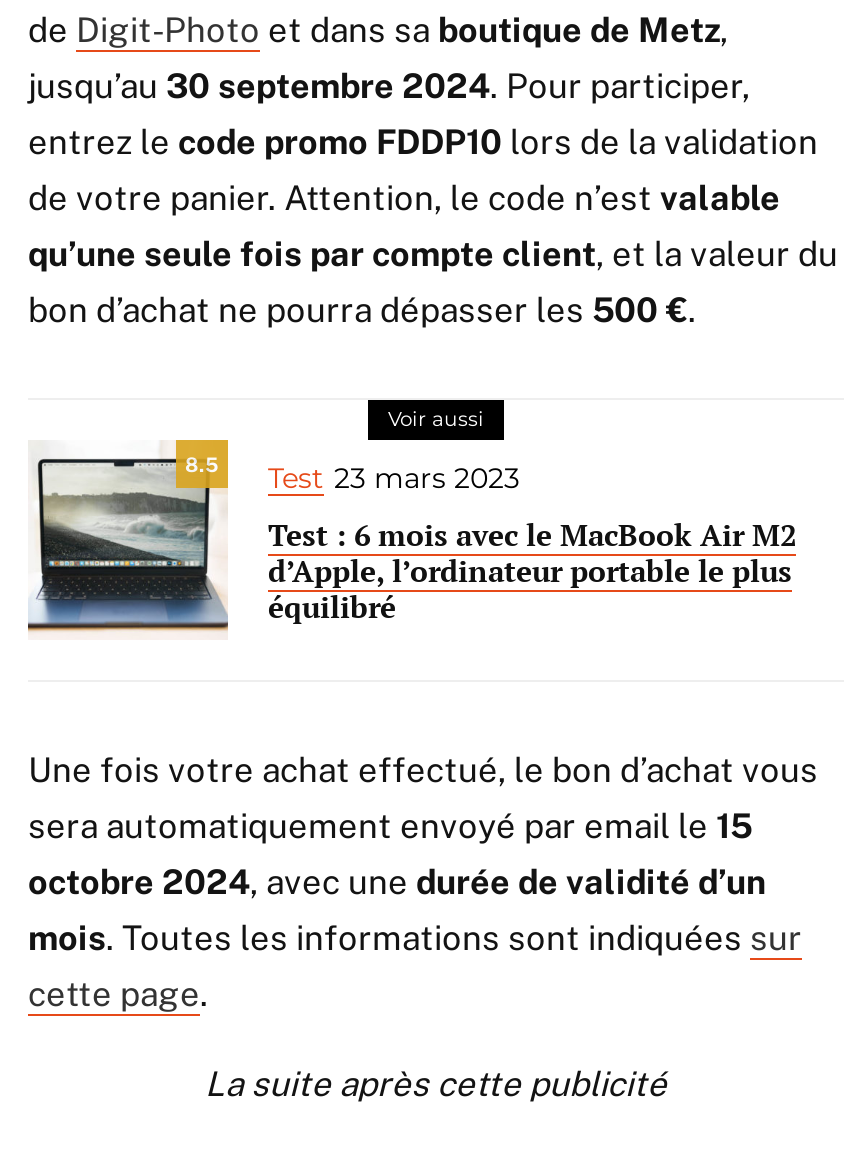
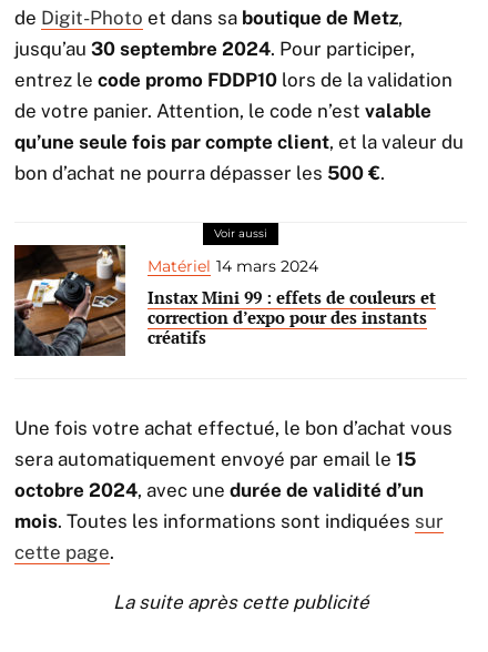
[26,439,796,639] [image] | 8.5 | Test 23 mars 2023 | Test : 6 mois avec le MacBook Air M2 | d’Apple, l’ordinateur portable le plus | équilibré -> [13,244,436,357] [image] | Matériel 14 mars 2024 | Instax Mini 99 : effets de couleurs et | correction d’expo pour des instants | créatifs

